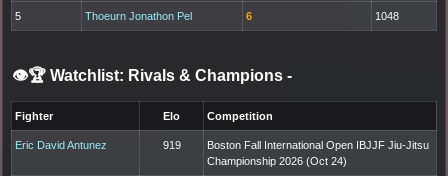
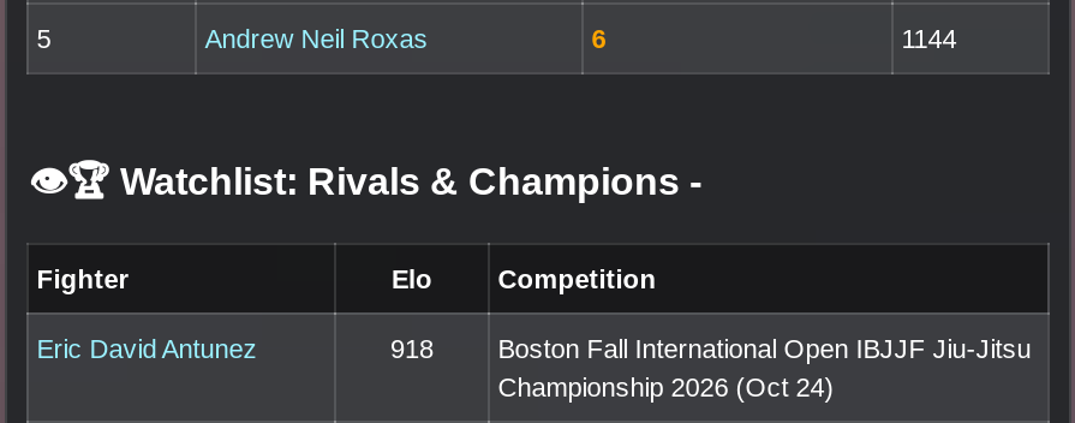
[85,10,192,22] Thoeurn Jonathon Pel -> [205,25,428,54] Andrew Neil Roxas
[375,10,399,22] 1048 -> [901,25,957,54] 1144
[162,139,180,151] 919 -> [390,335,434,364] 918

